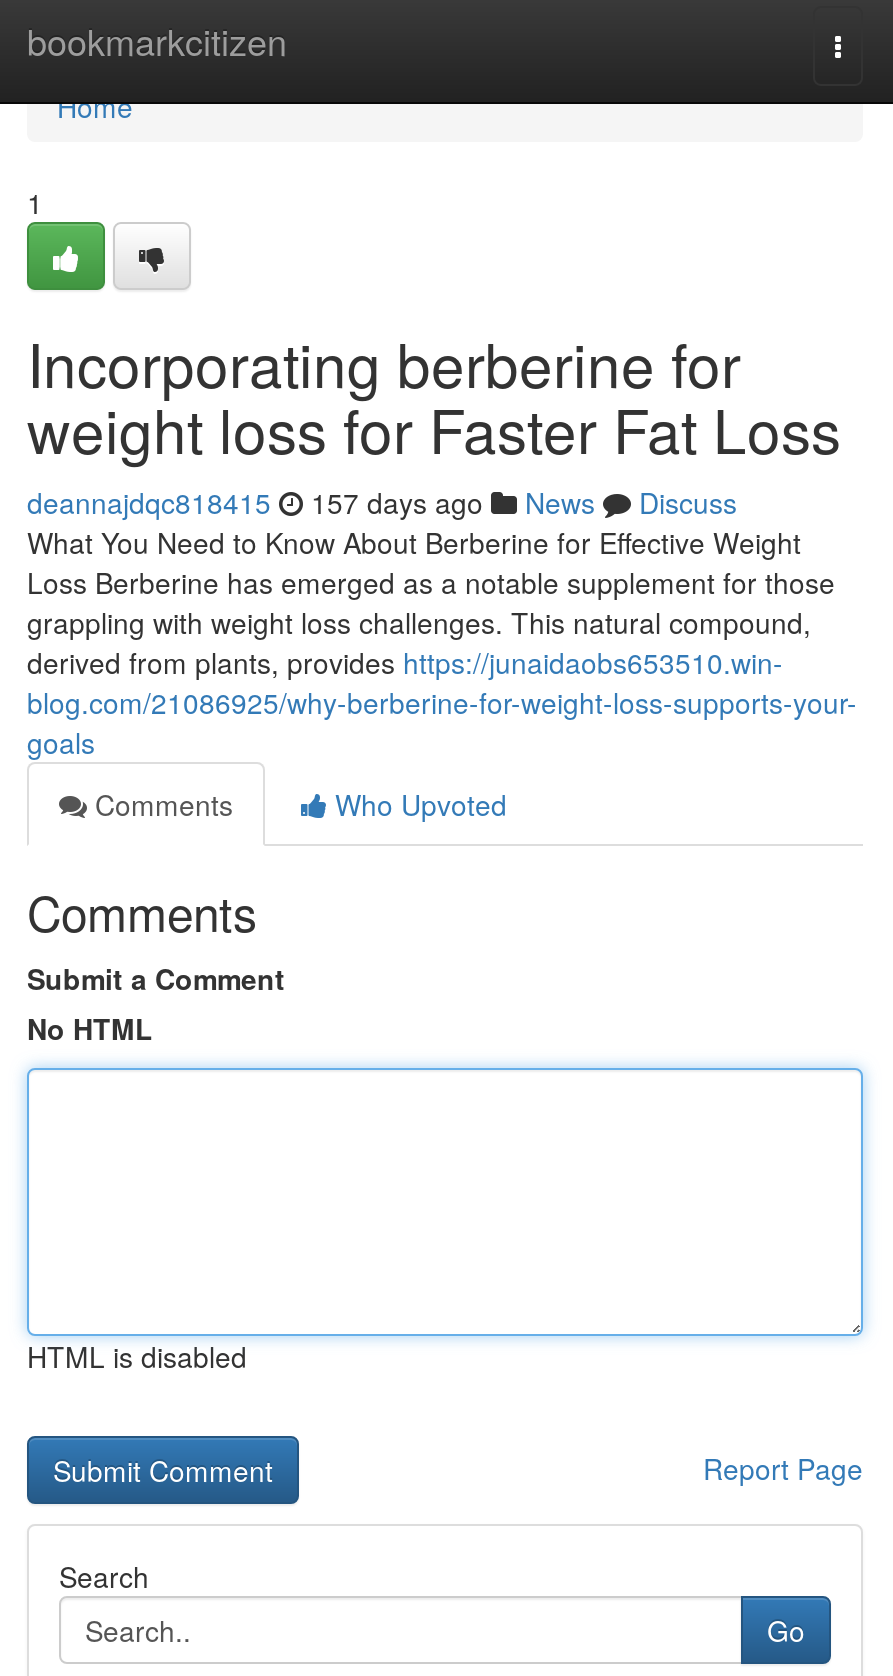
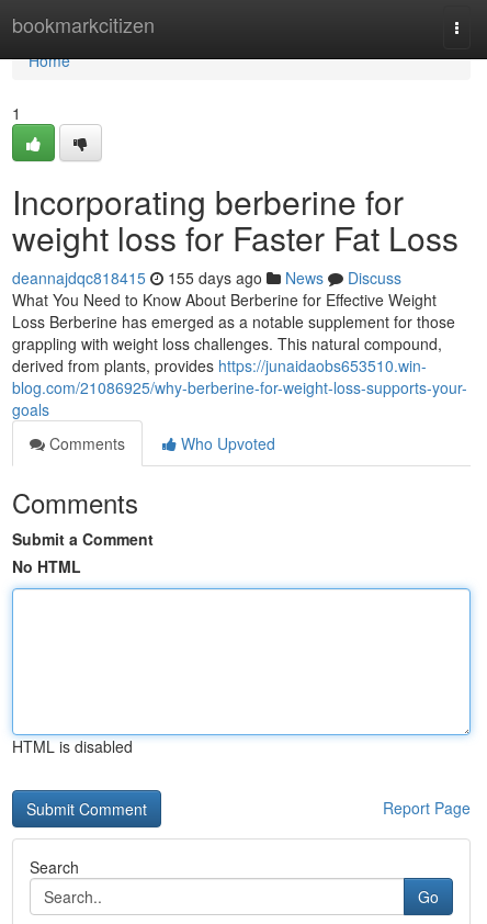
[27,482,737,522] deannajdqc818415 157 days ago News Discuss -> [12,267,401,289] deannajdqc818415 155 days ago News Discuss

